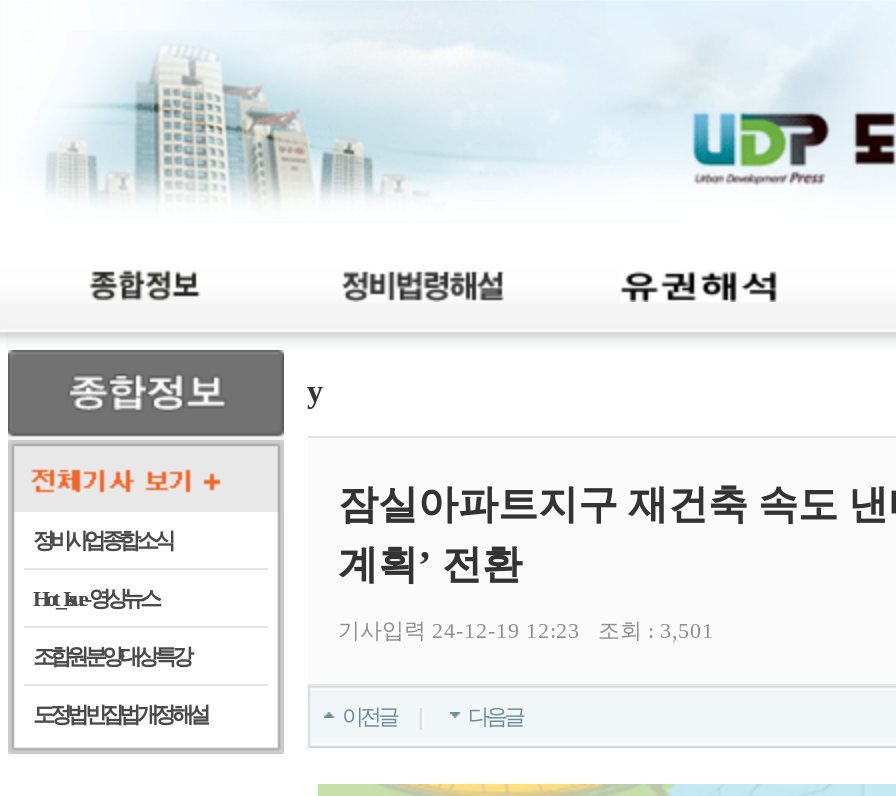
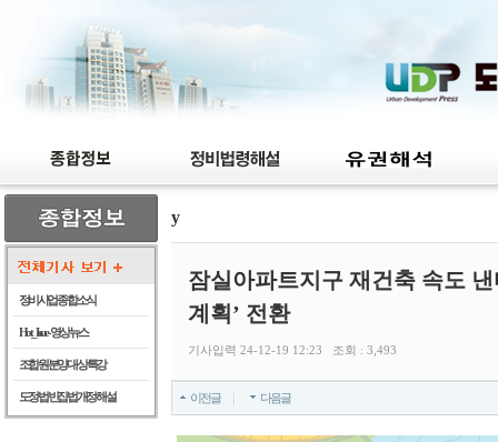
[338,618,714,642] 기사입력 24-12-19 12:23 조회 : 3,501 -> [188,343,397,356] 기사입력 24-12-19 12:23 조회 : 3,493

